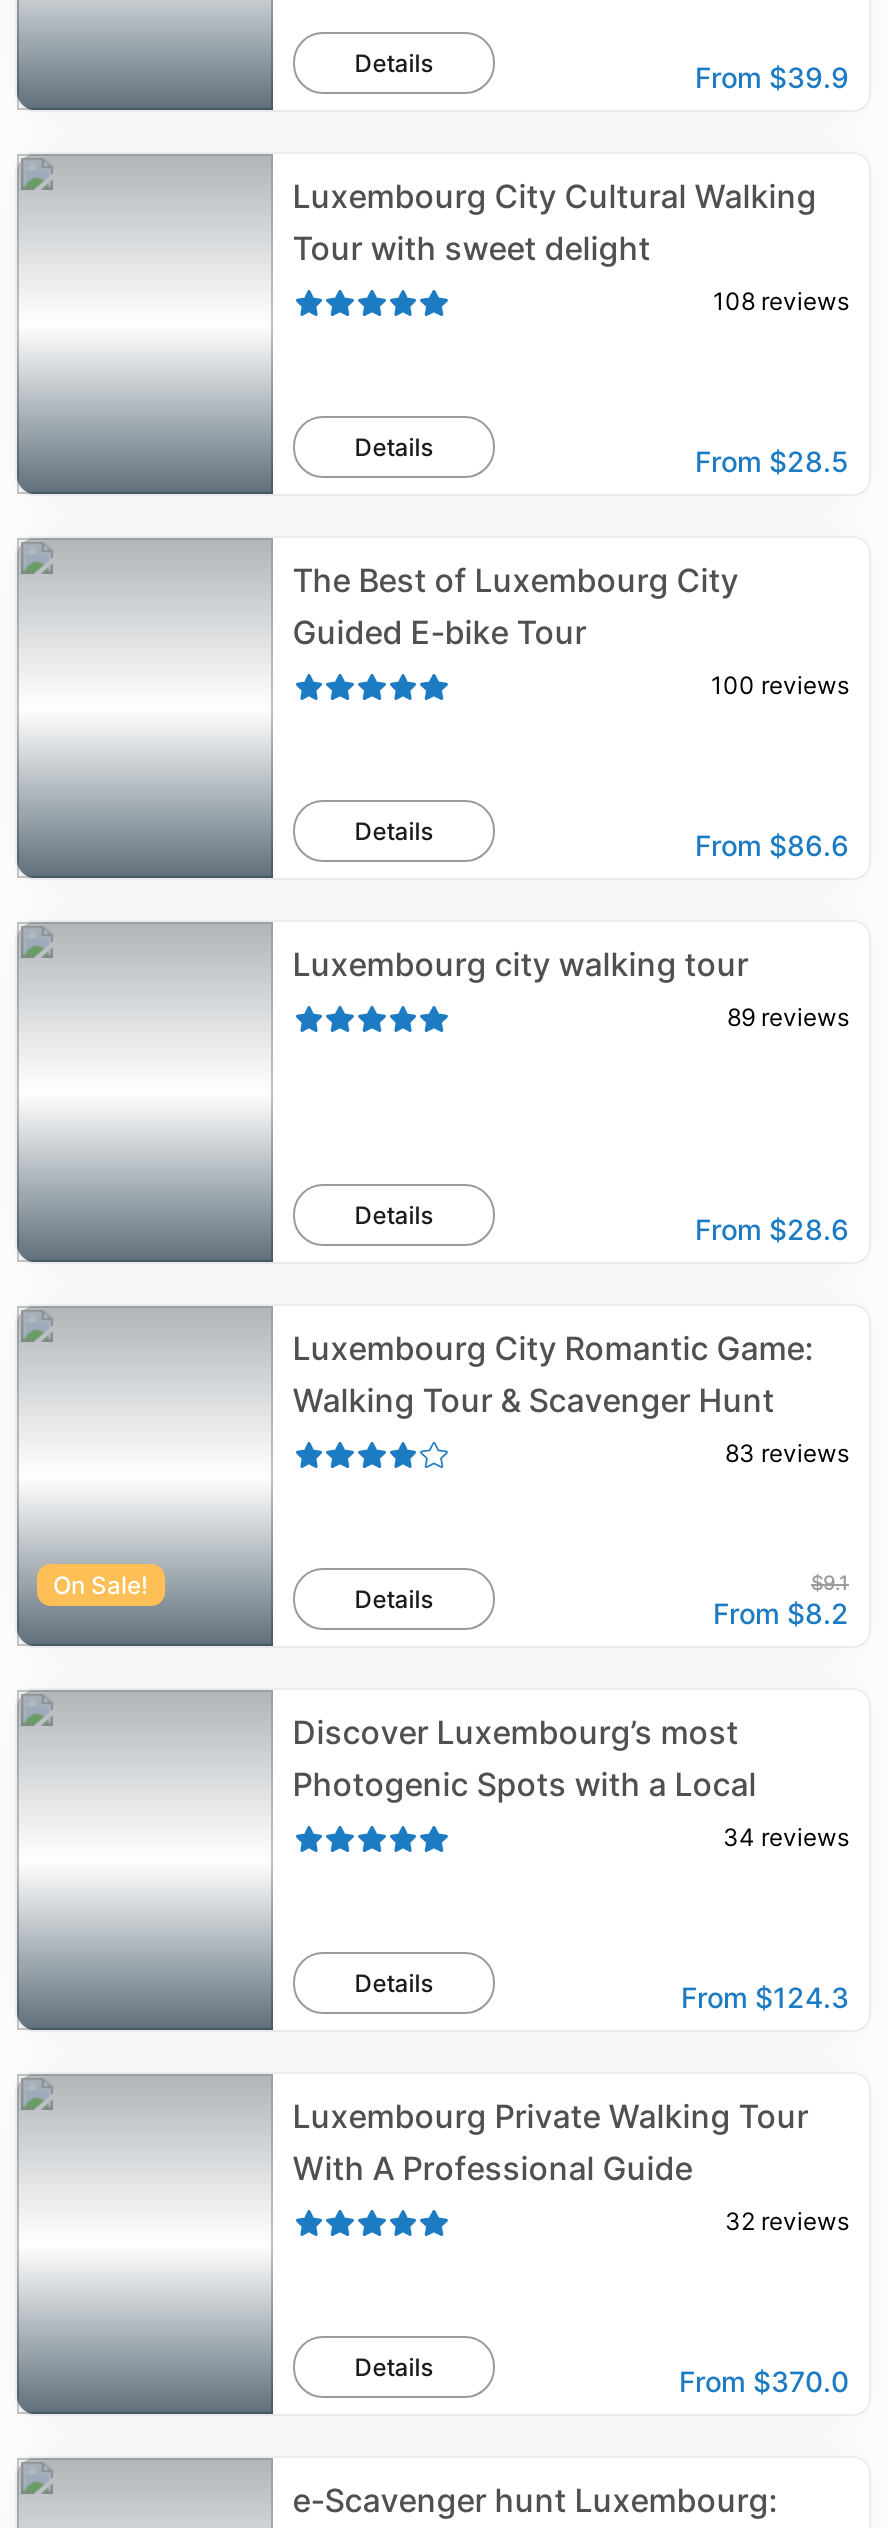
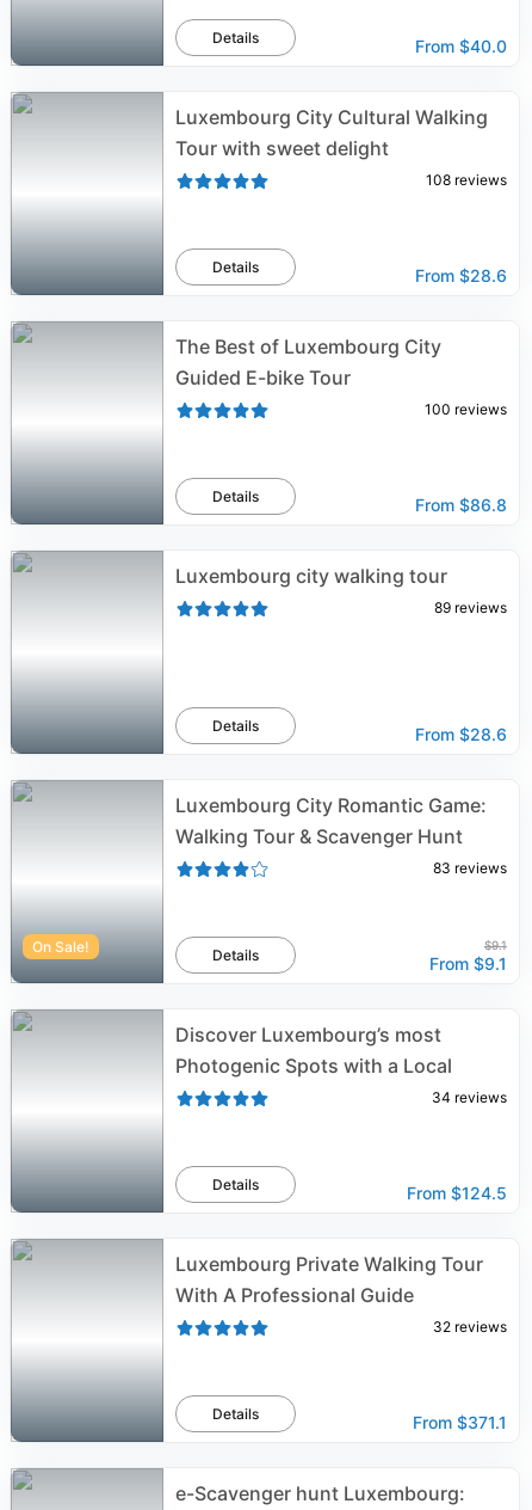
[695,60,849,94] From $39.9 -> [415,36,507,56] From $40.0
[695,444,849,478] From $28.5 -> [415,265,507,286] From $28.6
[695,828,849,862] From $86.6 -> [415,495,507,515] From $86.8
[713,1596,849,1630] From $8.2 -> [429,953,507,974] From $9.1
[681,1980,849,2014] From $124.3 -> [407,1183,507,1203] From $124.5
[679,2364,849,2398] From $370.0 -> [413,1412,507,1432] From $371.1

